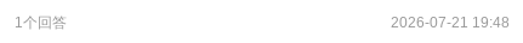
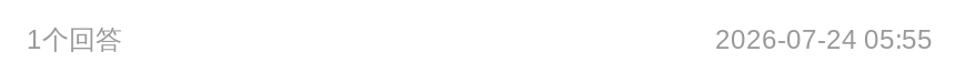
[391,14,510,31] 2026-07-21 19:48 -> [715,24,933,55] 2026-07-24 05:55

